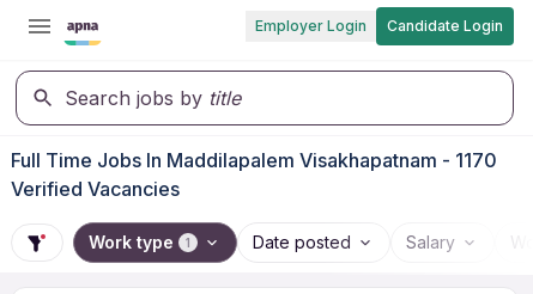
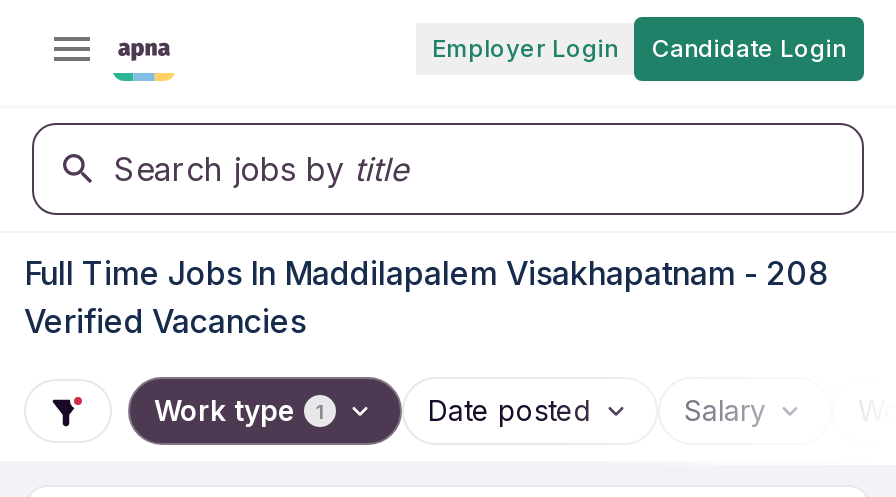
[11,148,497,172] Full Time Jobs In Maddilapalem Visakhapatnam - 1170 -> [24,253,828,293] Full Time Jobs In Maddilapalem Visakhapatnam - 208

